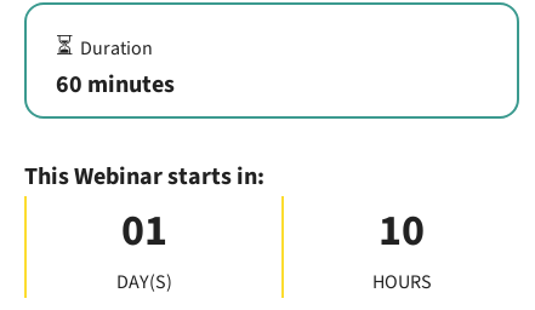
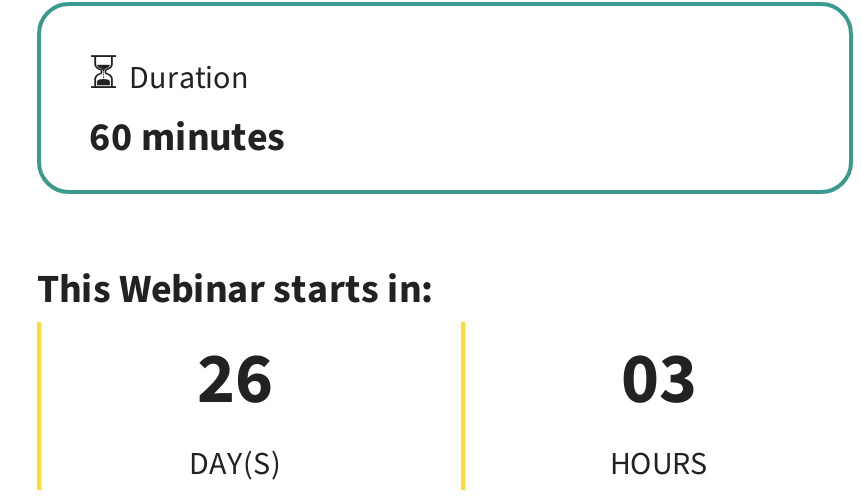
[121,200,167,261] 01 -> [197,328,273,430] 26
[379,200,425,261] 10 -> [621,328,697,430] 03

